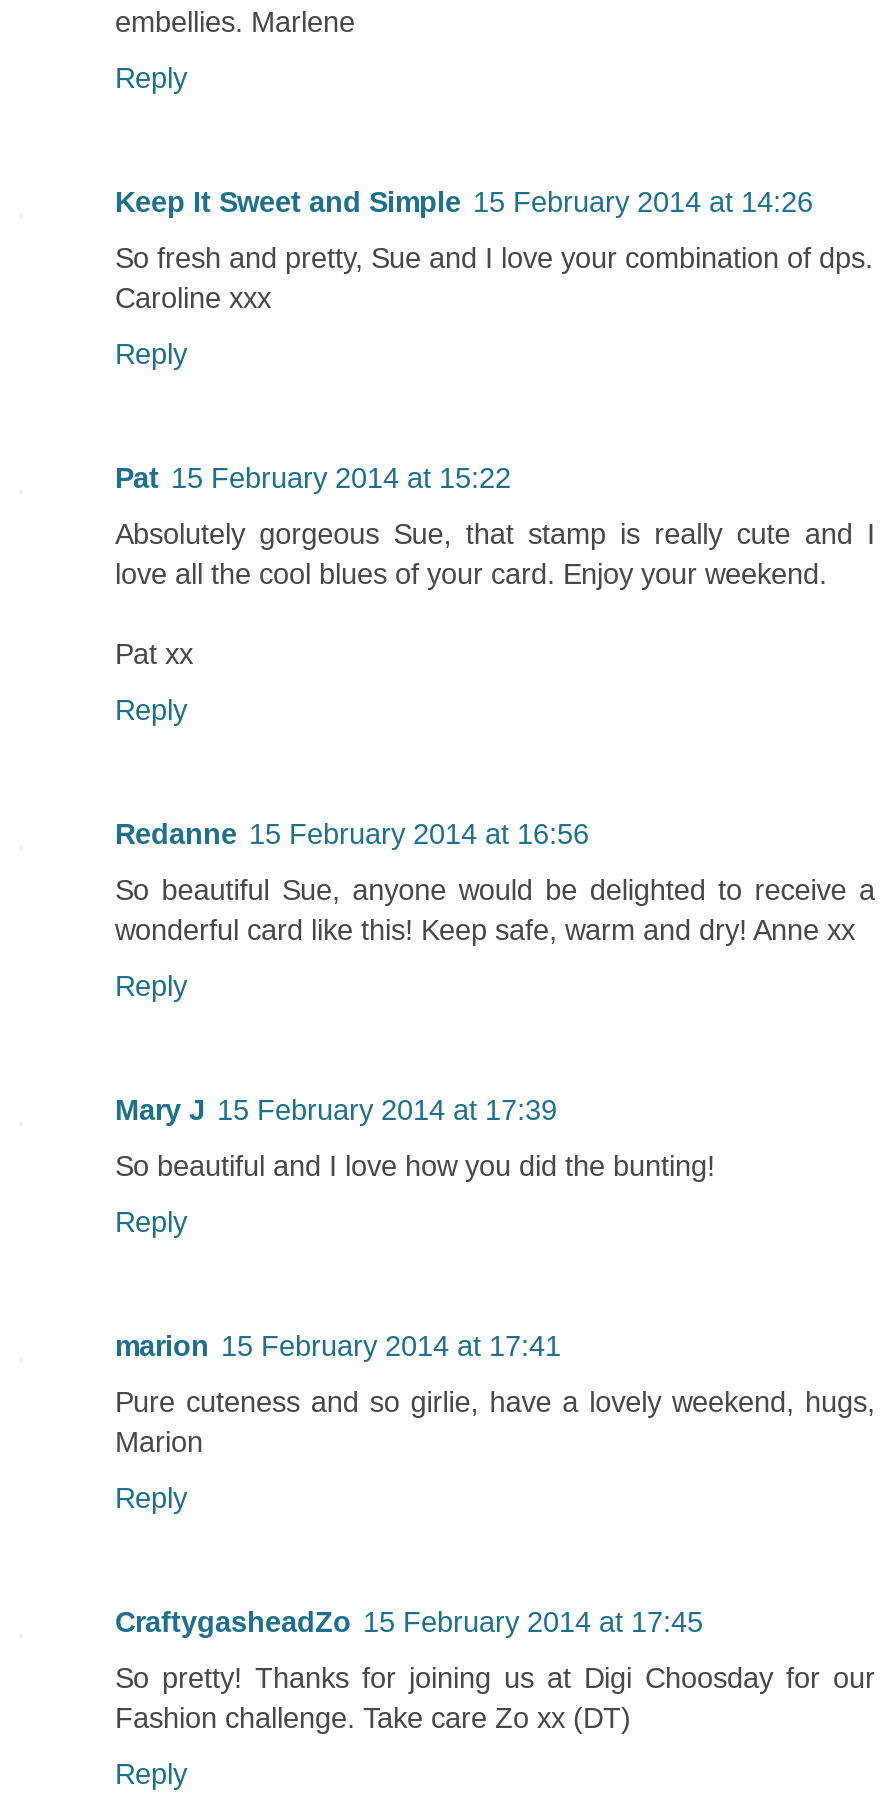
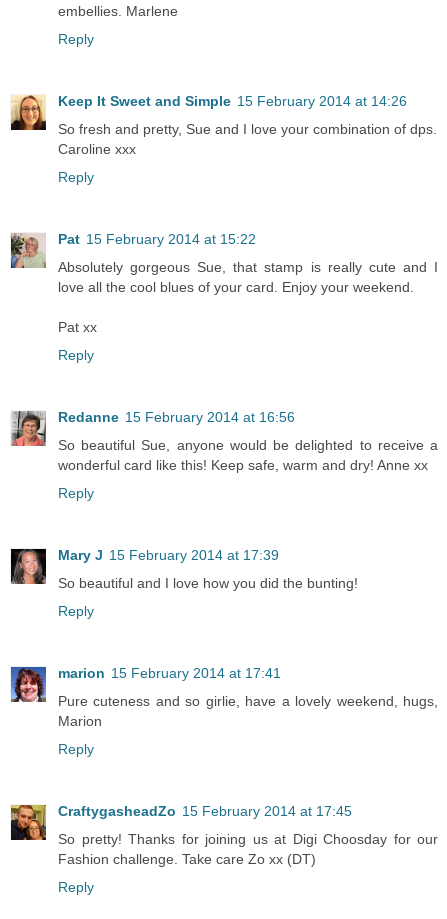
none -> [10,94,47,131] [image]
none -> [10,232,47,269] [image]
none -> [10,410,47,447] [image]
none -> [10,548,47,585] [image]
none -> [10,666,47,703] [image]
none -> [10,804,47,841] [image]

